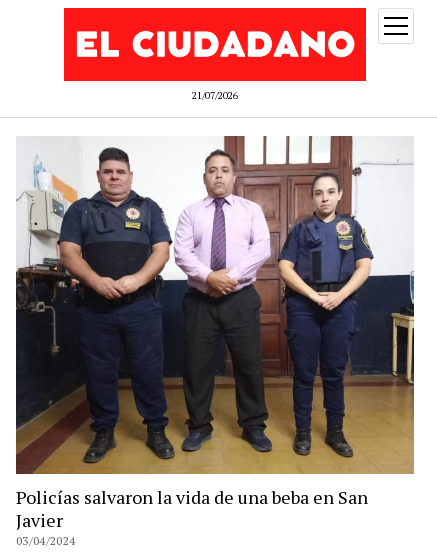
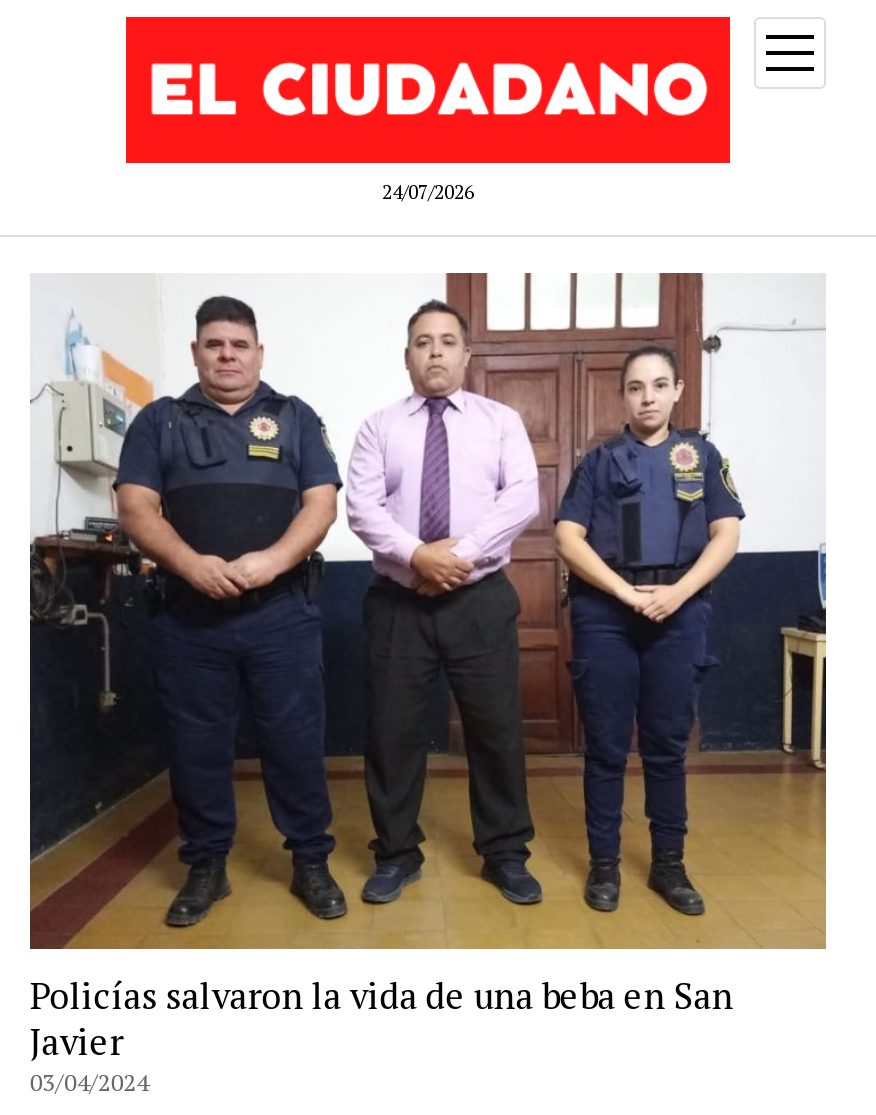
[192,88,238,101] 21/07/2026 -> [382,178,474,204] 24/07/2026

